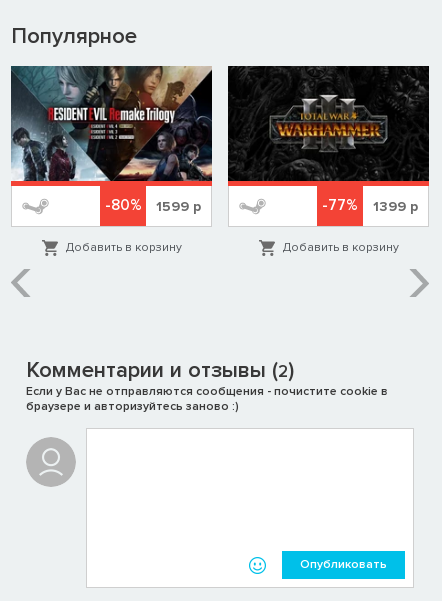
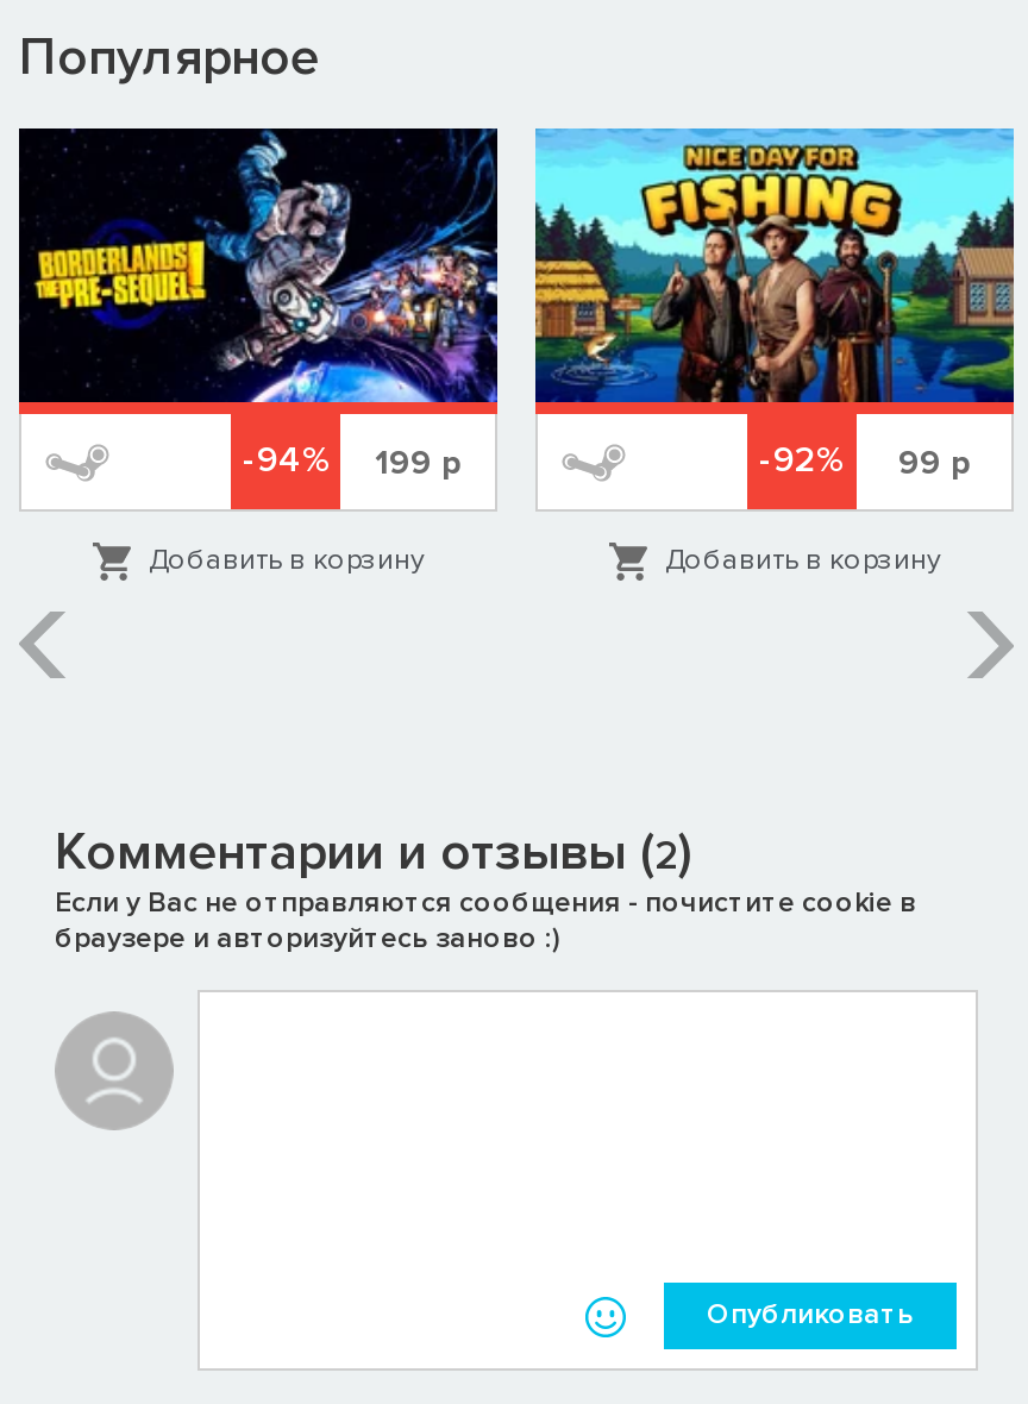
[10,65,213,214] [image] | -80% -> [17,126,500,481] [image] | -94%
[227,65,430,214] [image] | -77% -> [533,126,1016,481] [image] | -92%
[156,198,201,215] 1599 р -> [375,442,460,482] 199 р
[373,198,418,215] 1399 р -> [898,442,970,482] 99 р

